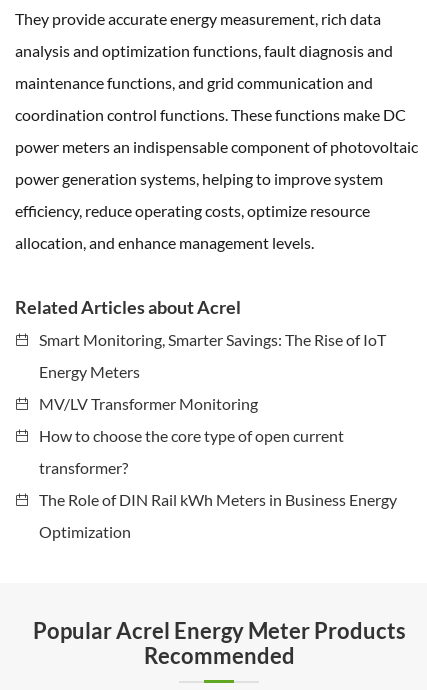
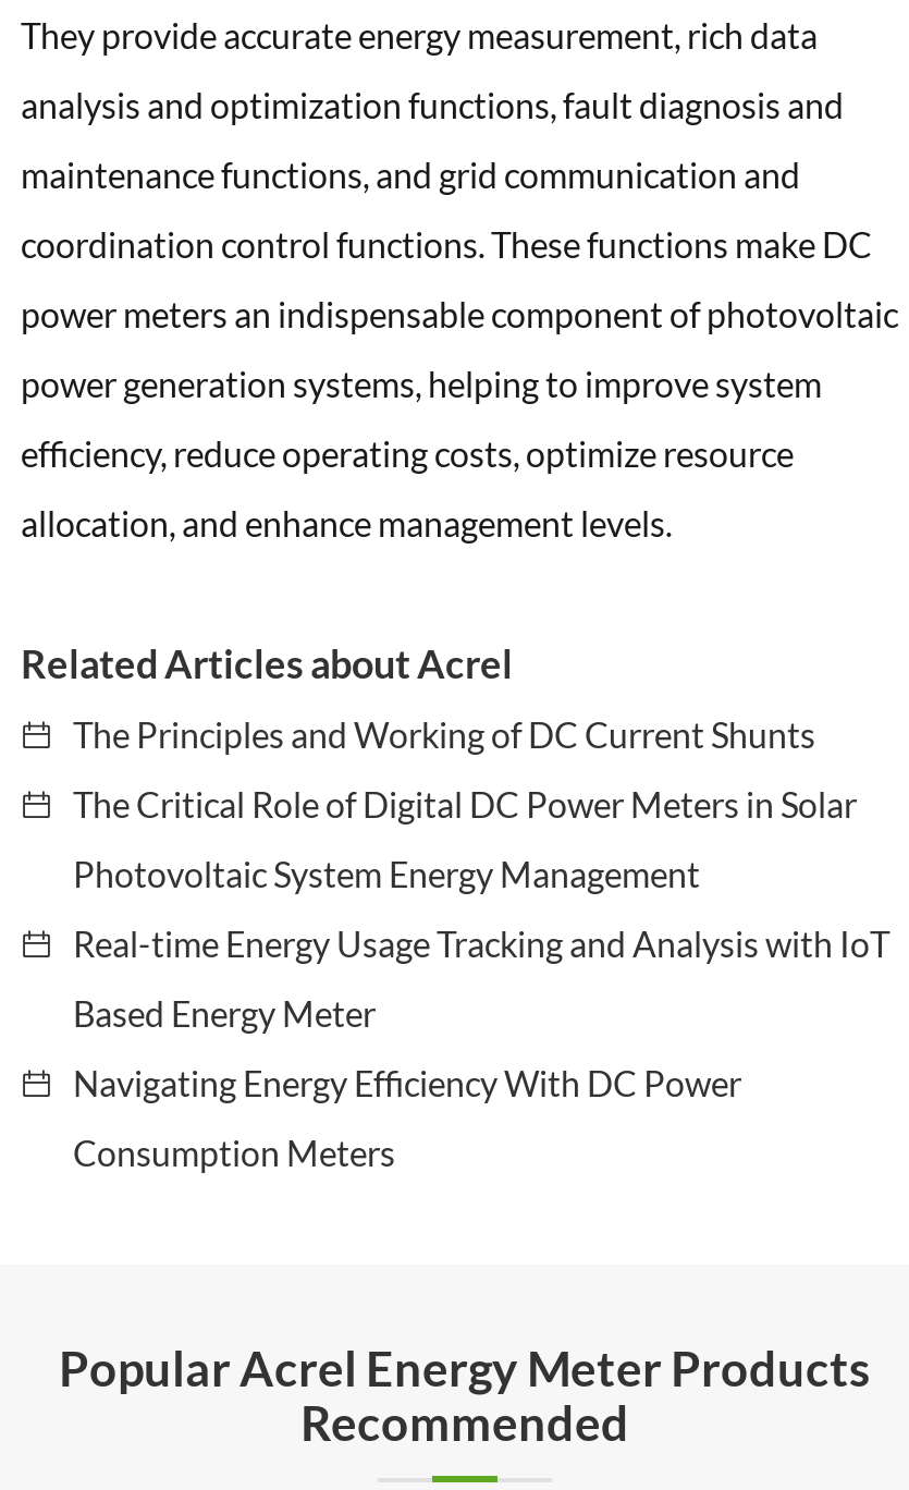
[39,330,386,349] Smart Monitoring, Smarter Savings: The Rise of IoT -> [73,713,815,755] The Principles and Working of DC Current Shunts
[39,362,140,381] Energy Meters -> [73,783,857,825] The Critical Role of Digital DC Power Meters in Solar
[39,394,258,413] MV/LV Transformer Monitoring -> [73,853,700,894] Photovoltaic System Energy Management
[39,426,344,445] How to choose the core type of open current -> [73,923,889,964] Real-time Energy Usage Tracking and Analysis with IoT
[39,458,128,477] transformer? -> [73,992,376,1034] Based Energy Meter
[39,490,397,509] The Role of DIN Rail kWh Meters in Business Energy -> [73,1062,741,1103] Navigating Energy Efficiency With DC Power
[39,522,131,541] Optimization -> [73,1132,395,1173] Consumption Meters

